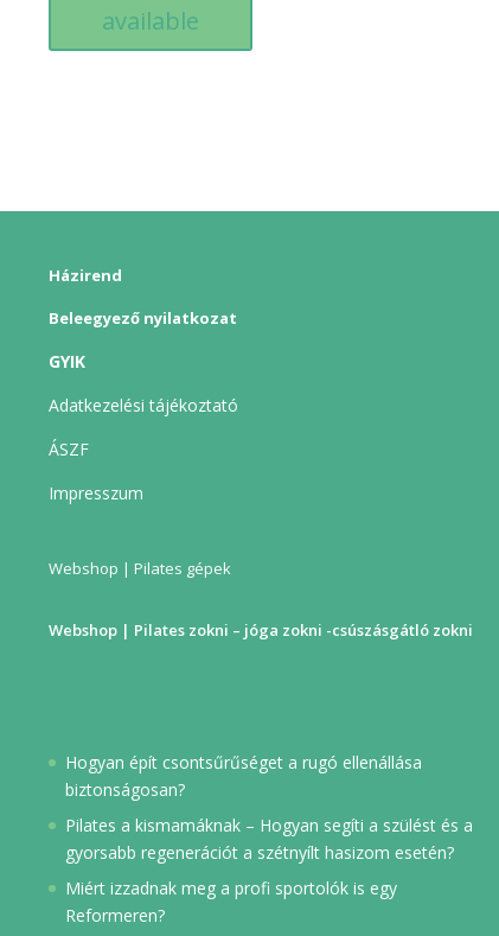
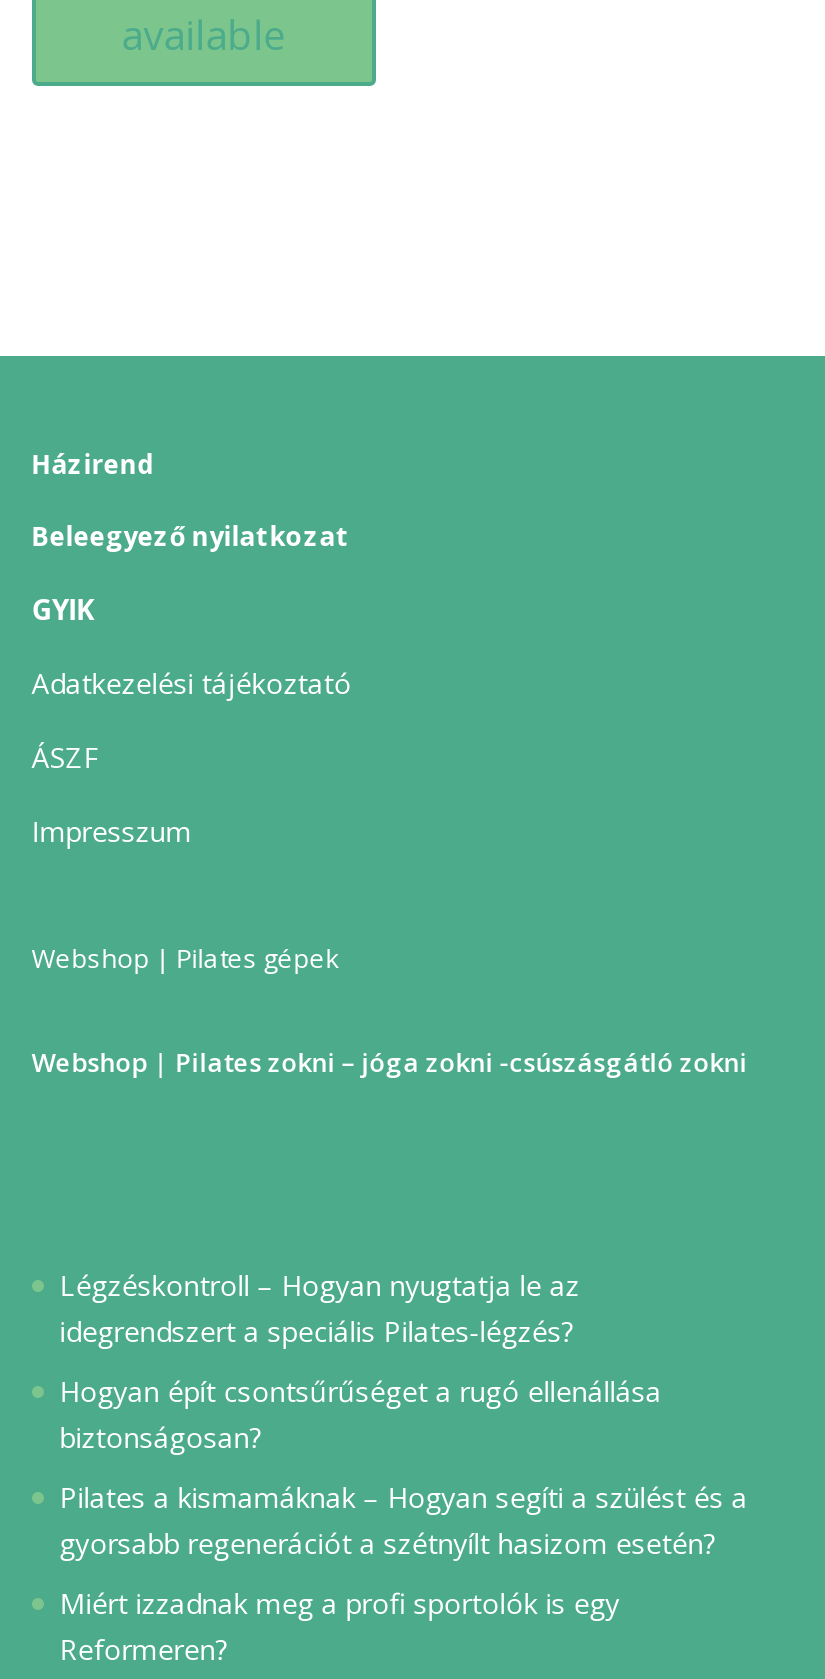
none -> [60,1265,580,1349] Légzéskontroll – Hogyan nyugtatja le az | idegrendszert a speciális Pilates-légzés?

